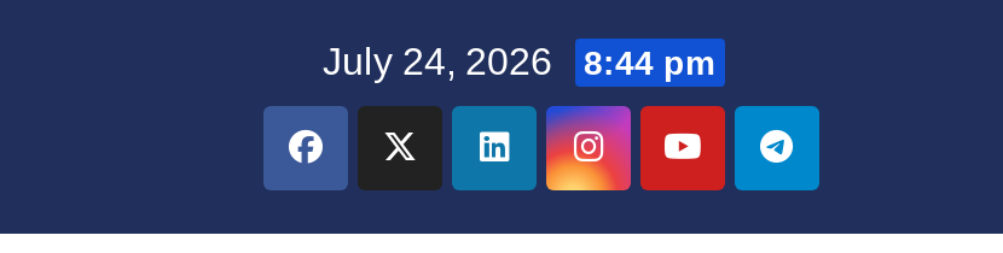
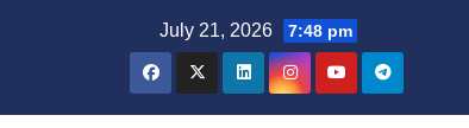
[323,41,714,82] July 24, 2026 8:44 pm -> [159,20,352,40] July 21, 2026 7:48 pm

